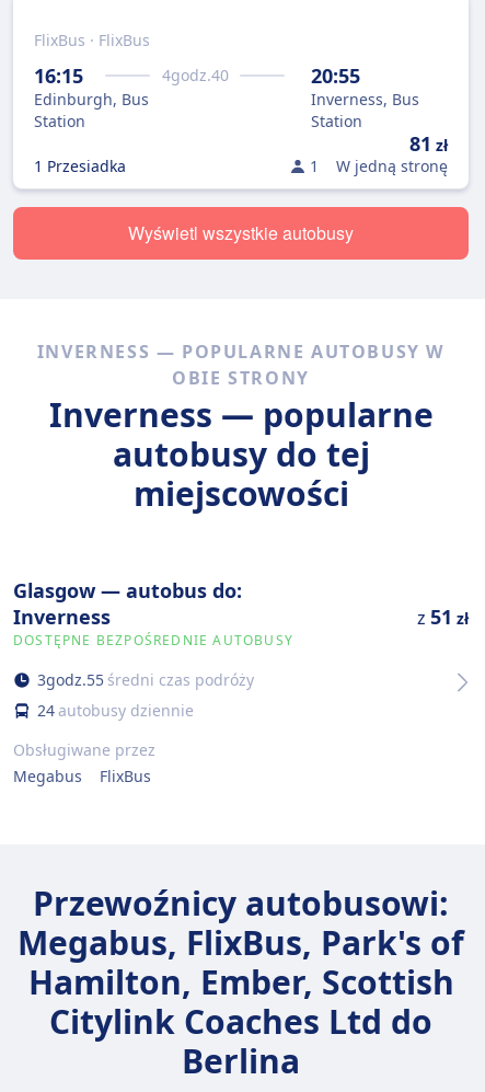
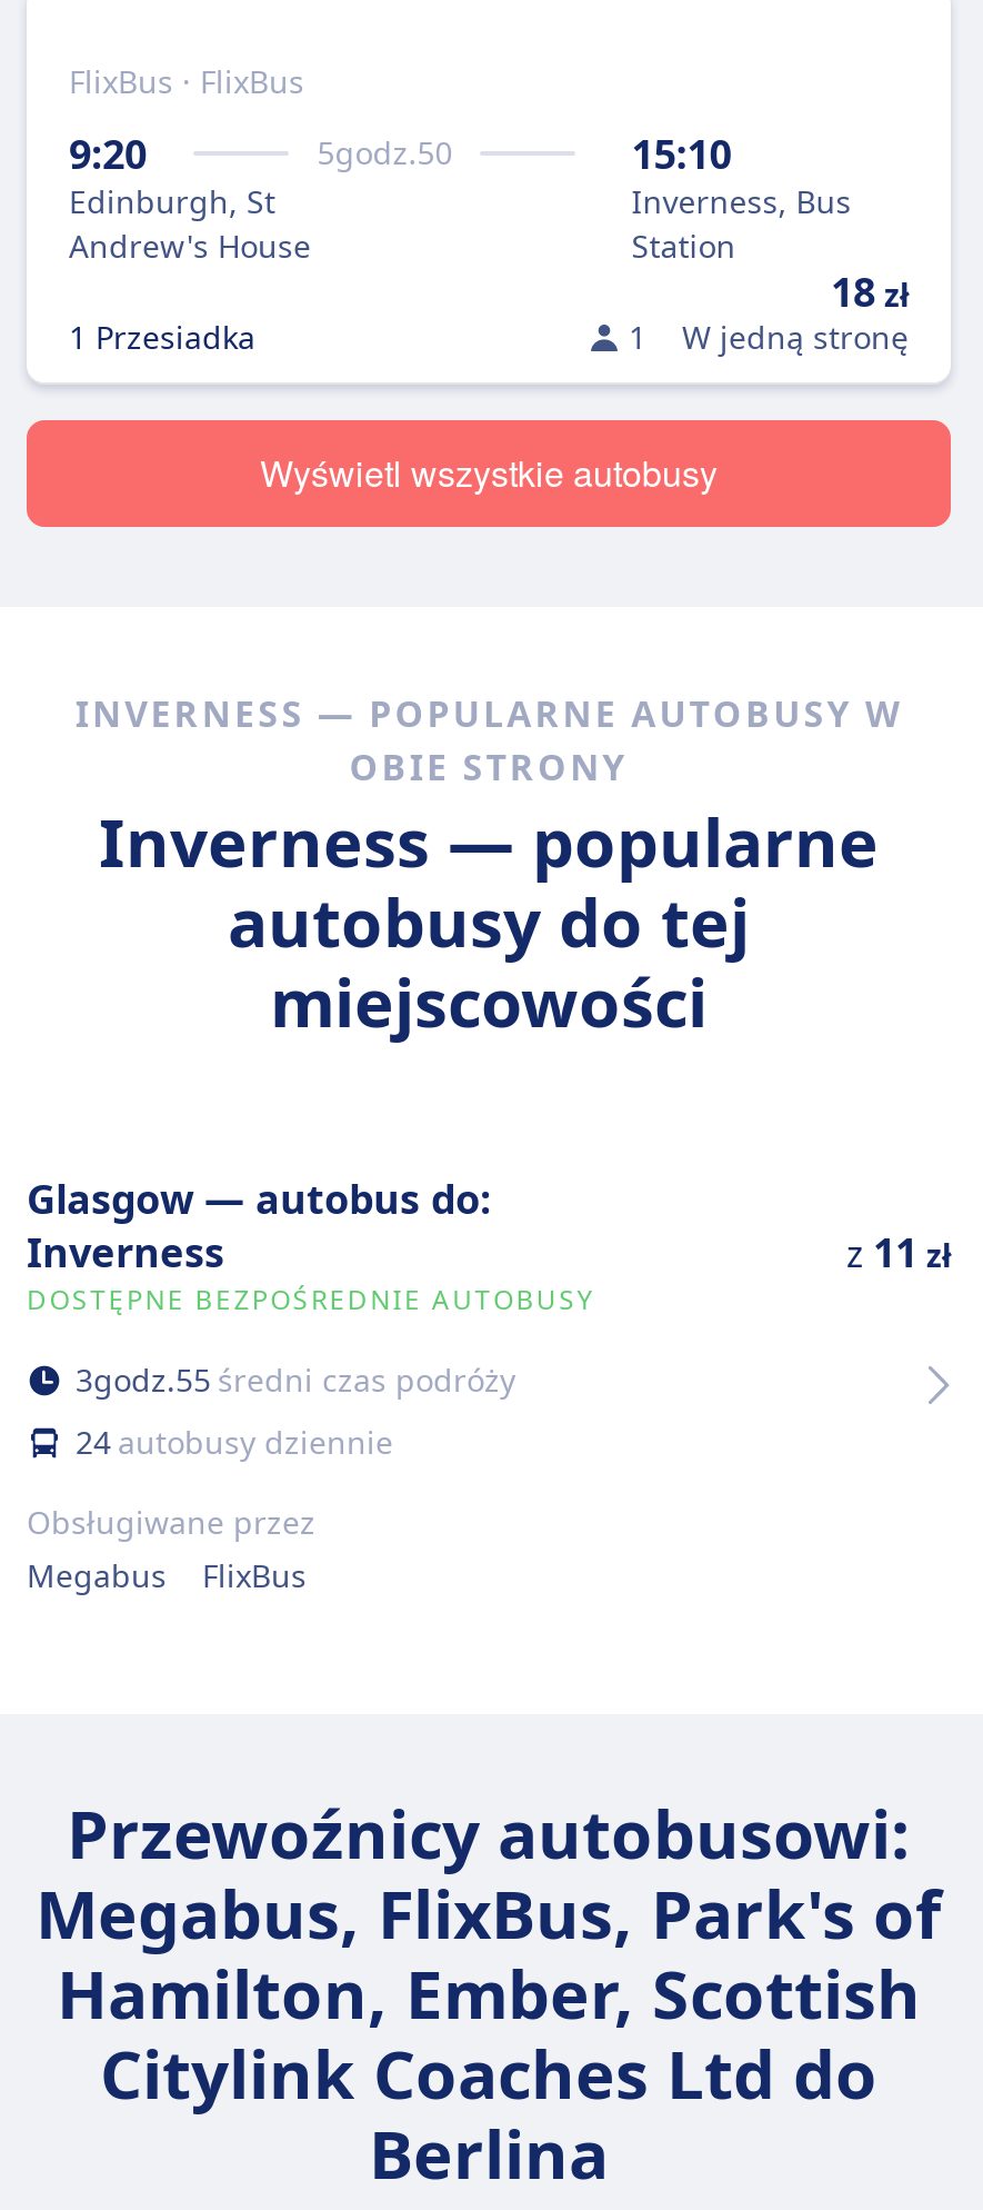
[34,62,228,131] 16:15 | 4godz.40 | Edinburgh, Bus | Station -> [69,127,453,267] 9:20 | 5godz.50 | Edinburgh, St | Andrew's House
[311,62,361,89] 20:55 -> [632,127,732,180] 15:10
[409,130,448,157] 81 zł -> [831,265,909,318] 18 zł
[417,604,469,630] z 51 zł -> [846,1225,951,1278] z 11 zł

